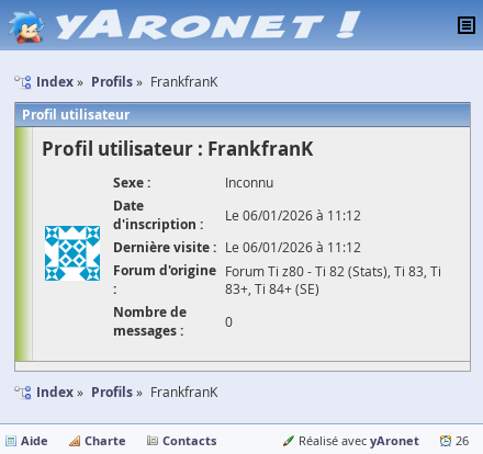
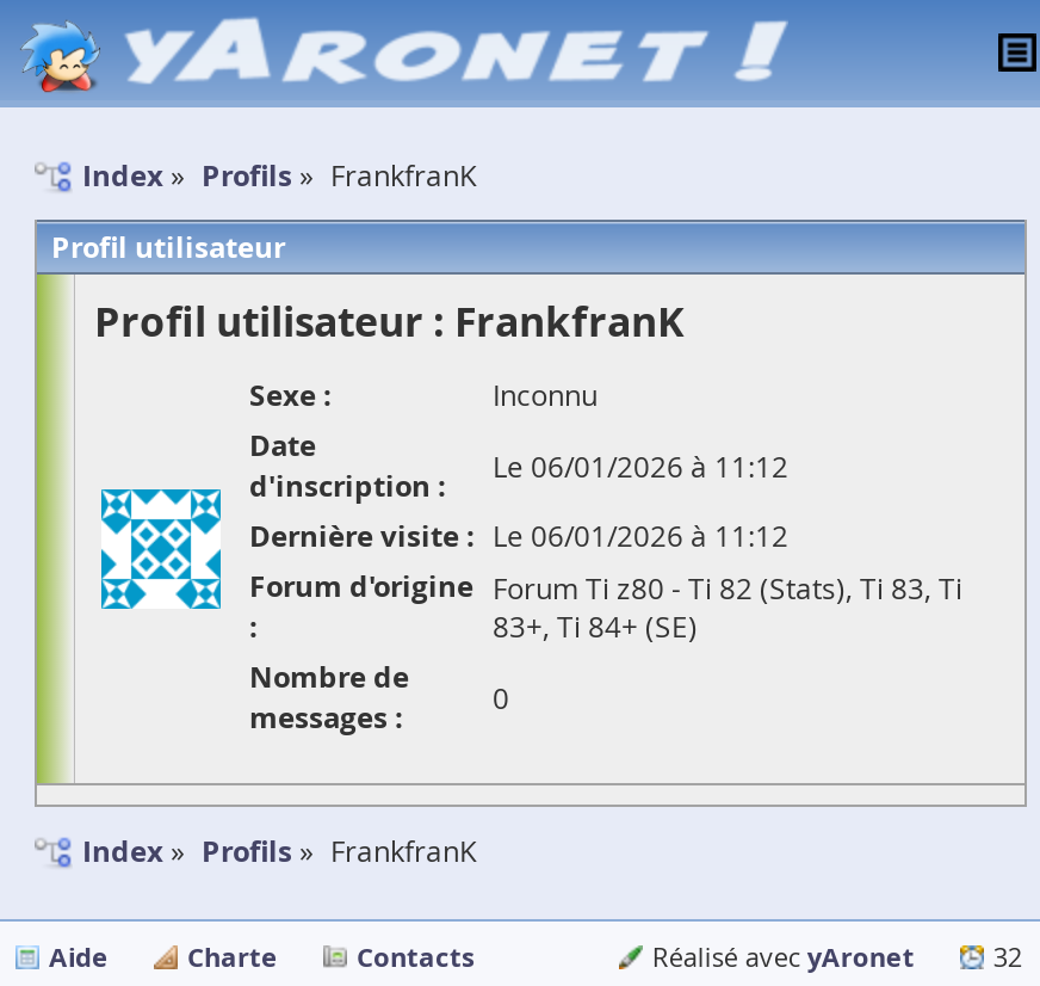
[455,433,469,449] 26 -> [993,941,1022,974] 32

